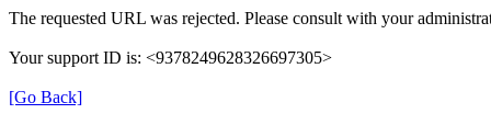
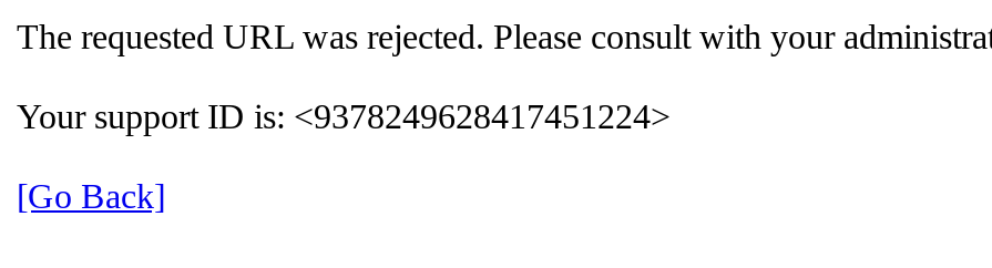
[9,48,332,67] Your support ID is: <9378249628326697305> -> [17,97,671,135] Your support ID is: <9378249628417451224>

